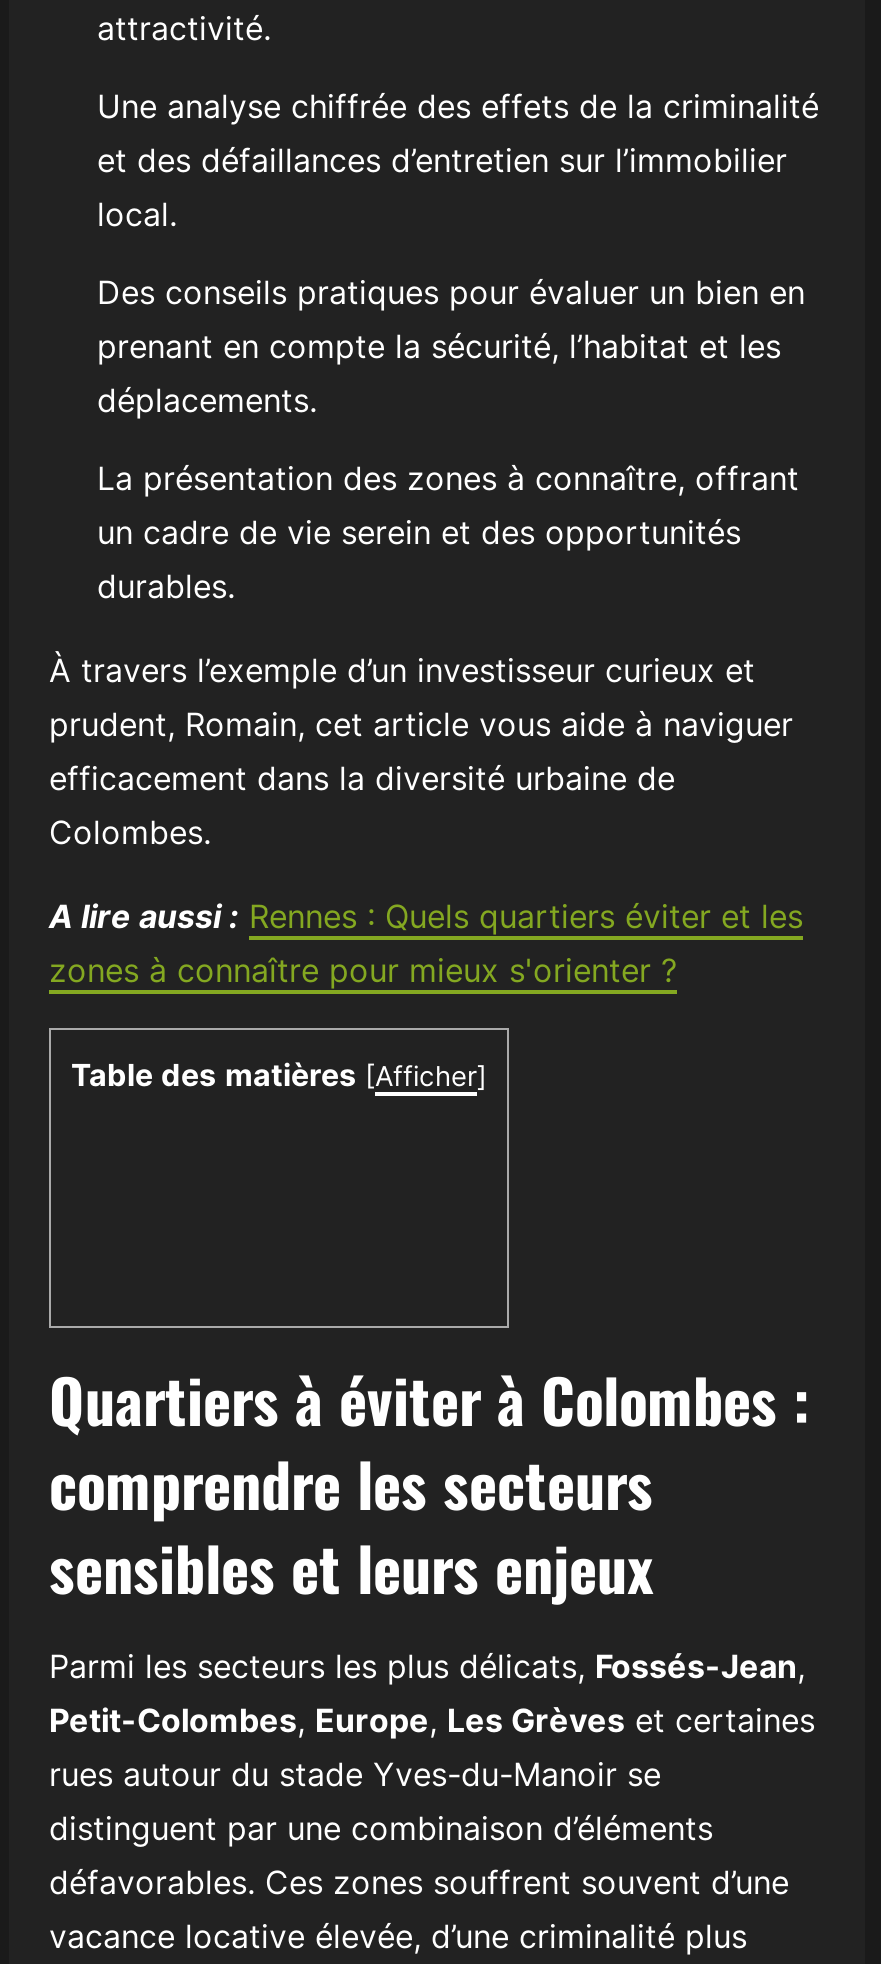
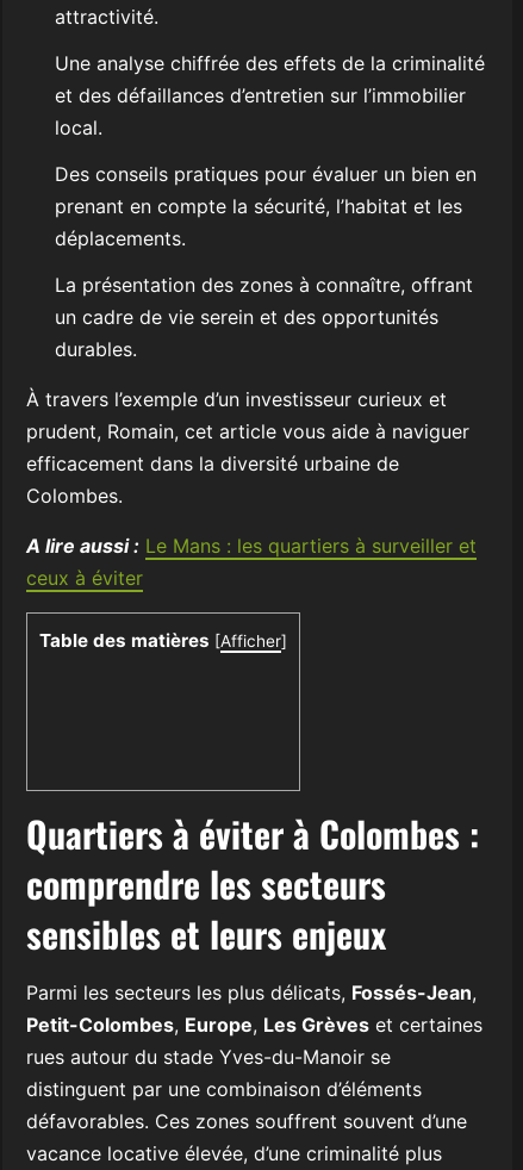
[49,896,803,990] A lire aussi : Rennes : Quels quartiers éviter et les | zones à connaître pour mieux s'orienter ? -> [26,534,477,590] A lire aussi : Le Mans : les quartiers à surveiller et | ceux à éviter

